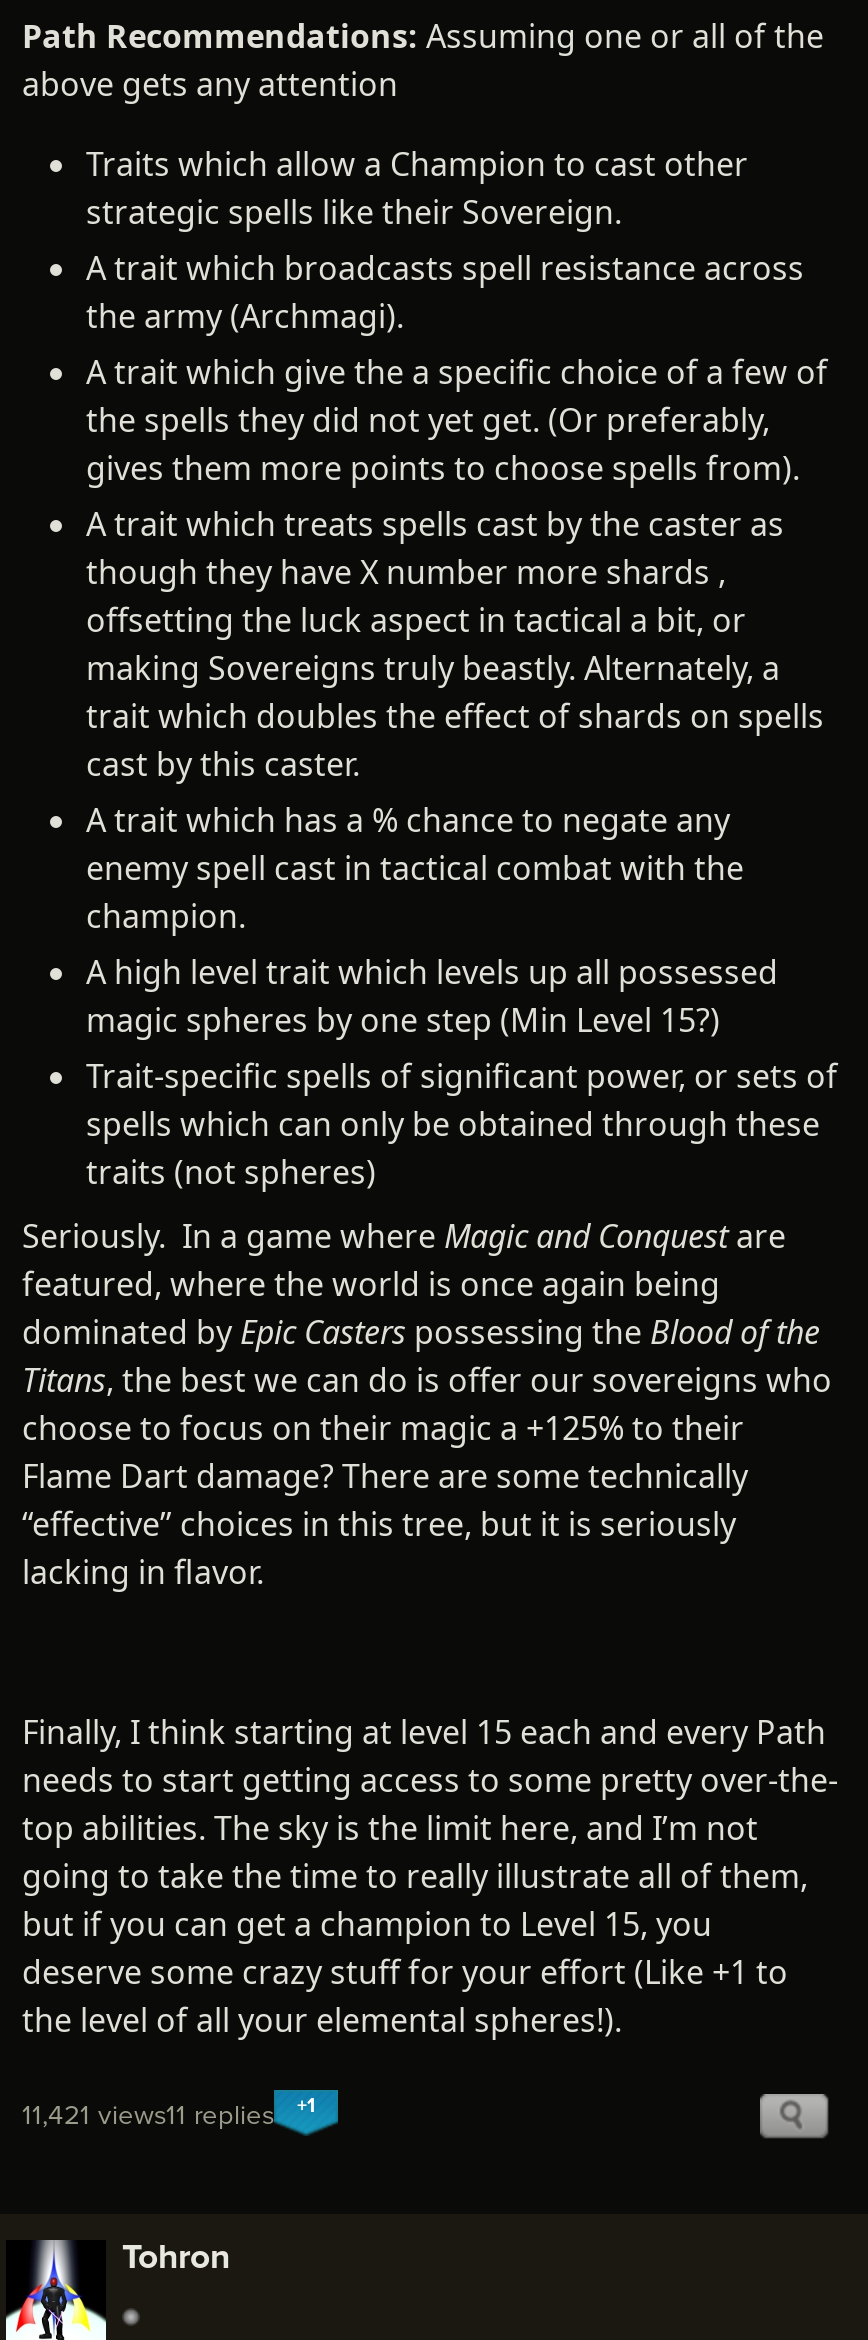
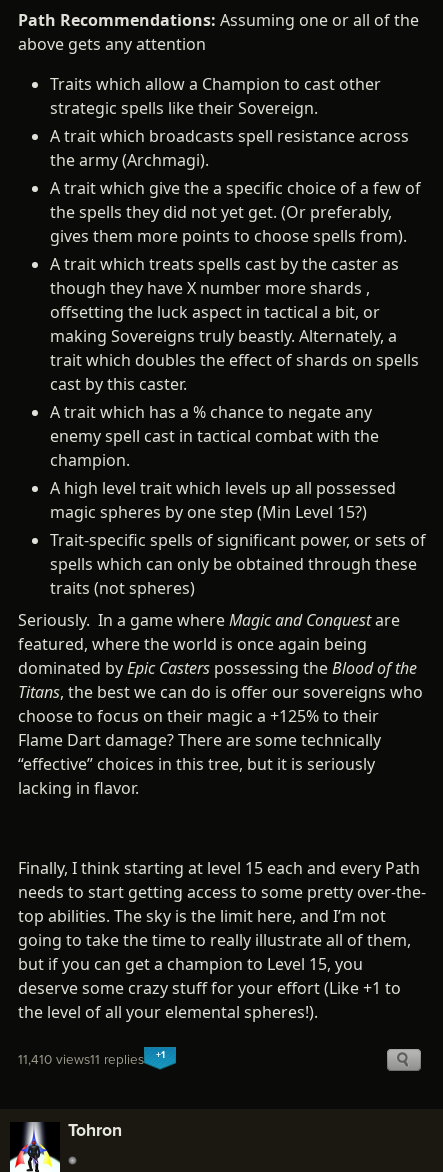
[22,2094,274,2132] 11,421 views11 replies -> [18,1049,144,1068] 11,410 views11 replies

